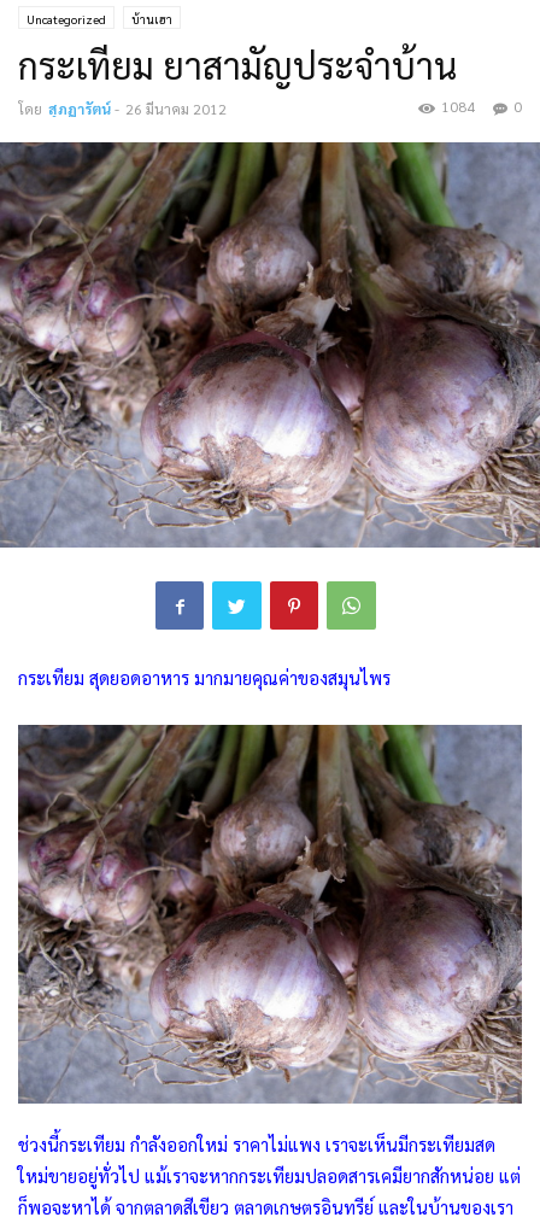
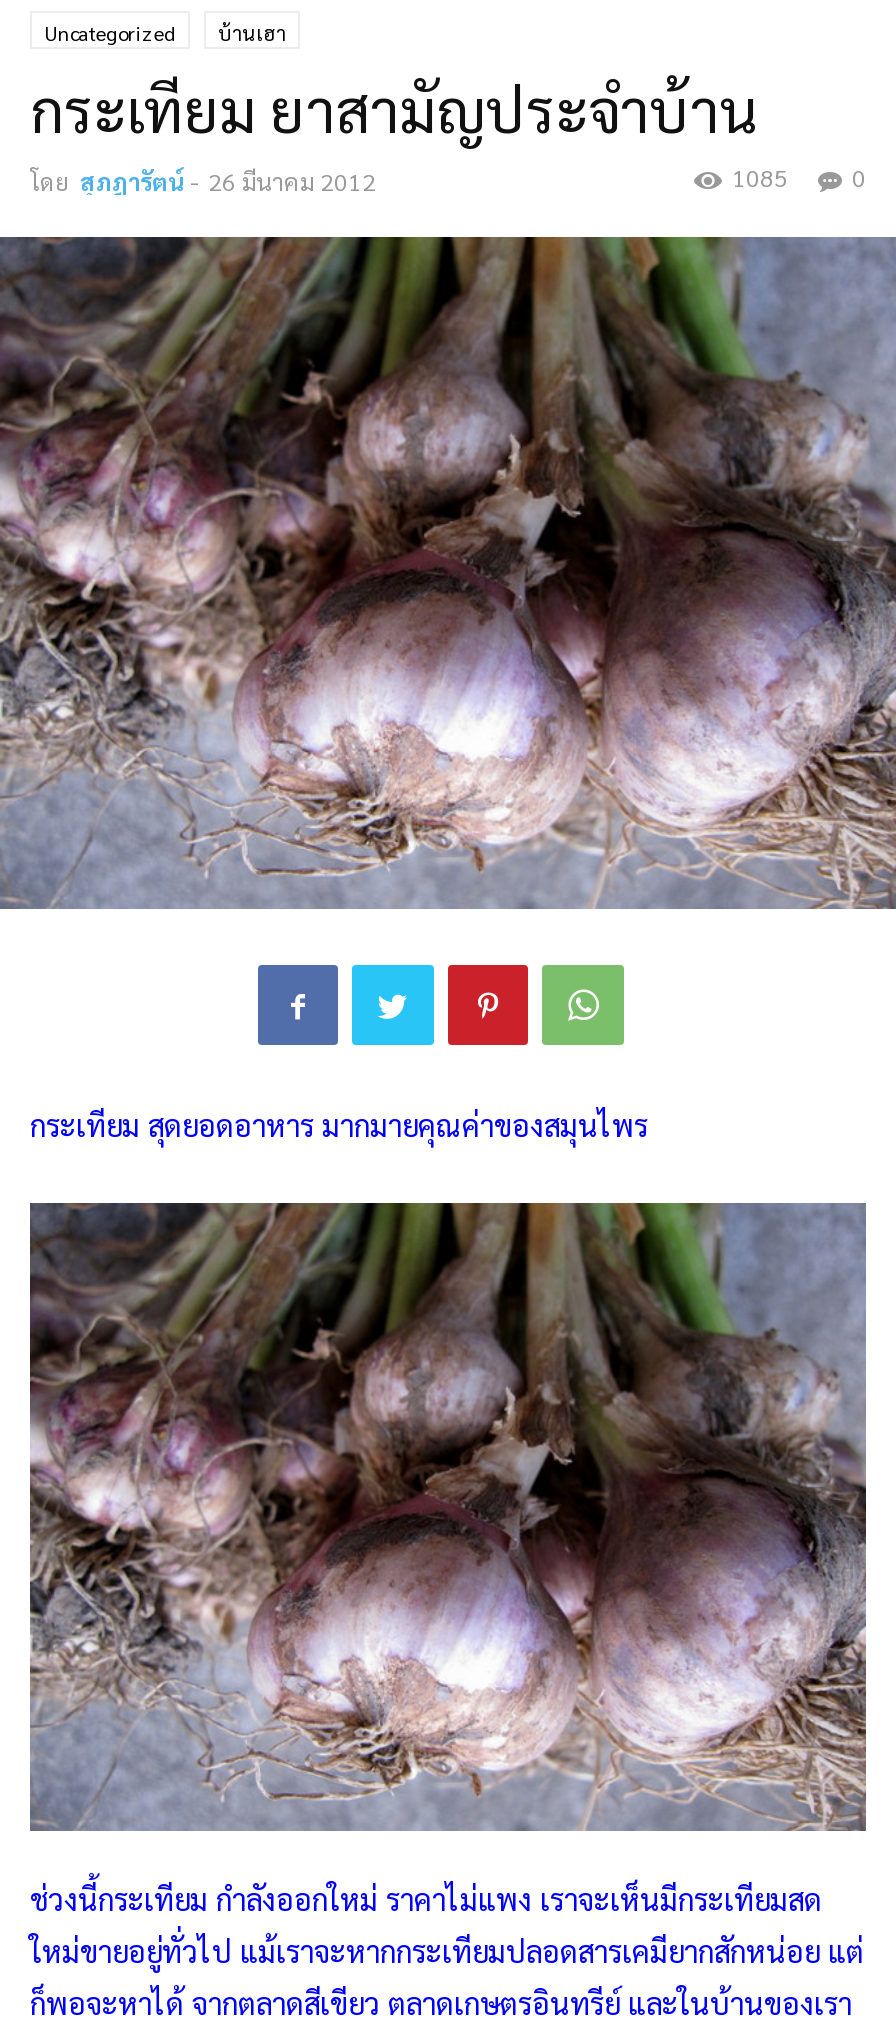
[441,96,522,116] 1084 0 -> [732,161,866,193] 1085 0

